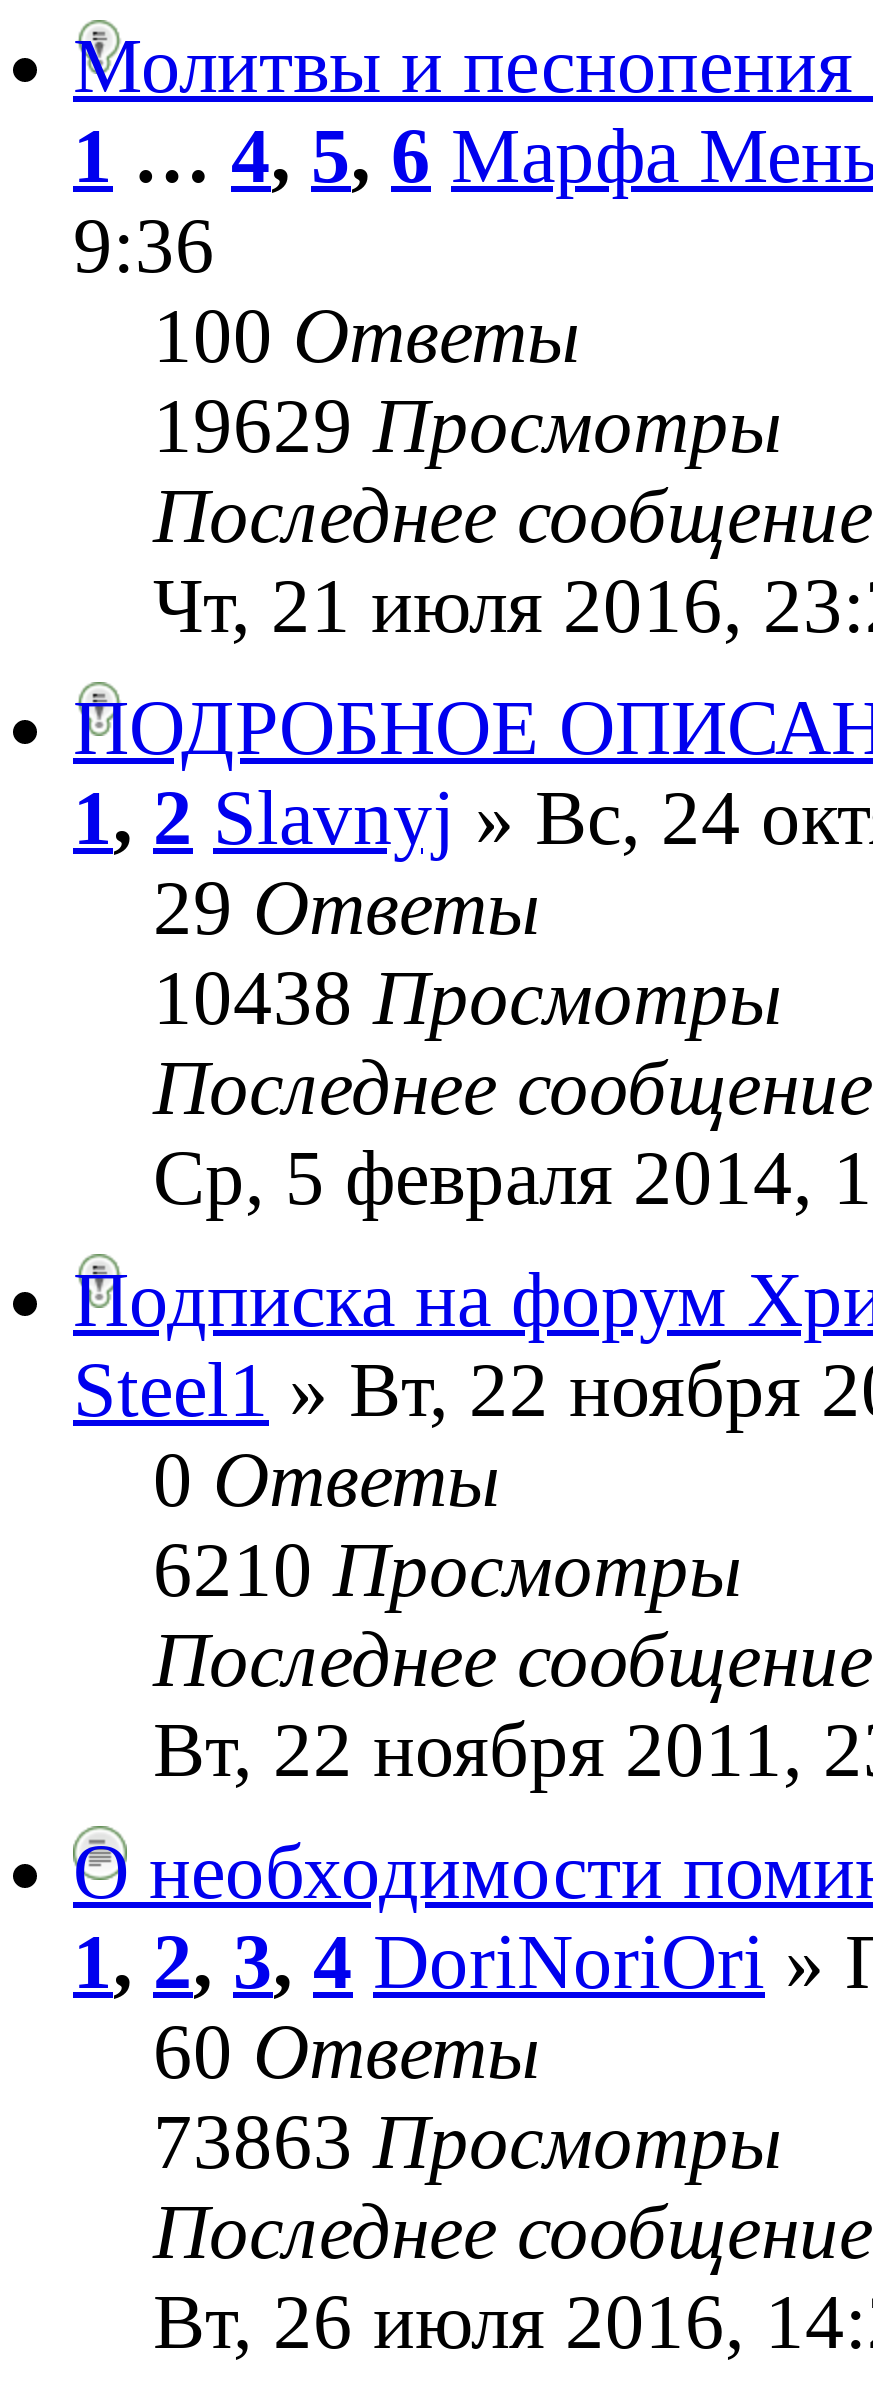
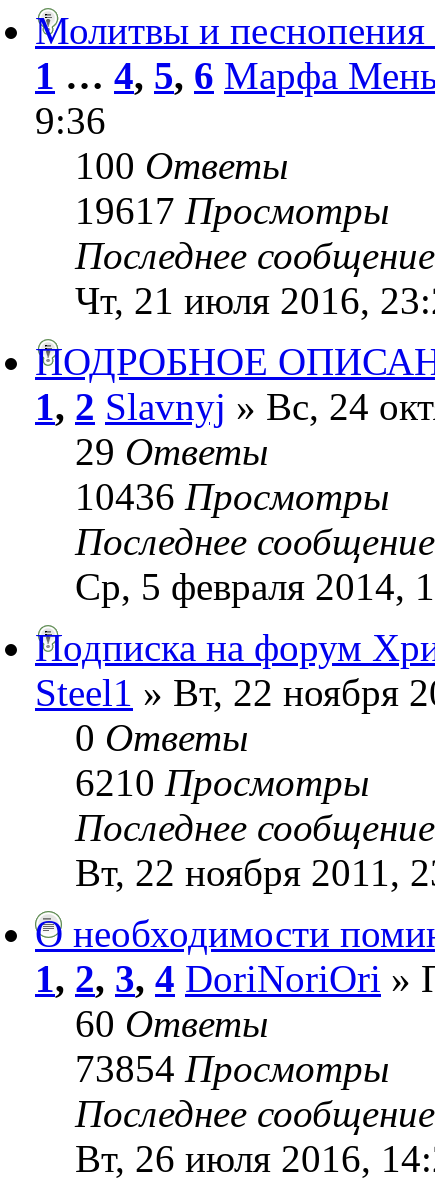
[153,382,781,468] 19629 Просмотры -> [75,189,389,232] 19617 Просмотры
[153,954,781,1040] 10438 Просмотры -> [75,475,389,518] 10436 Просмотры
[153,2098,781,2184] 73863 Просмотры -> [75,1047,389,1090] 73854 Просмотры

